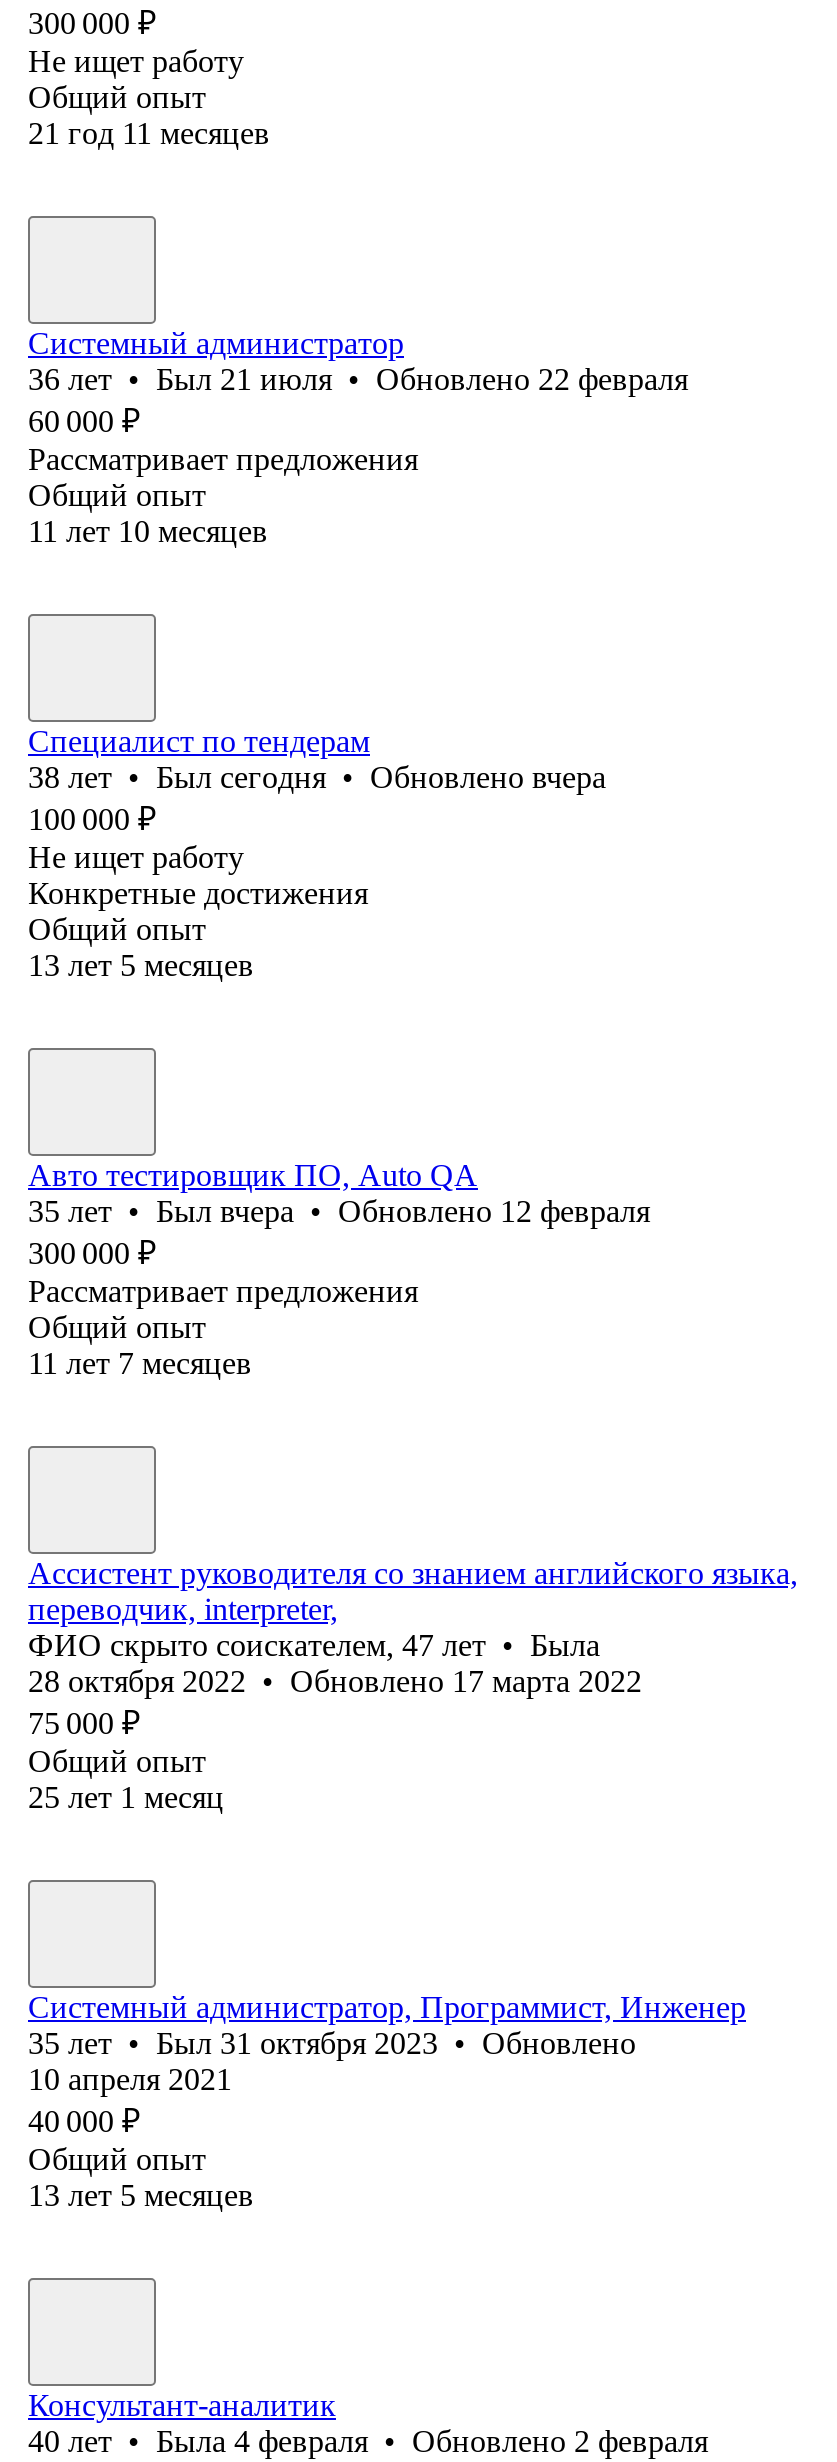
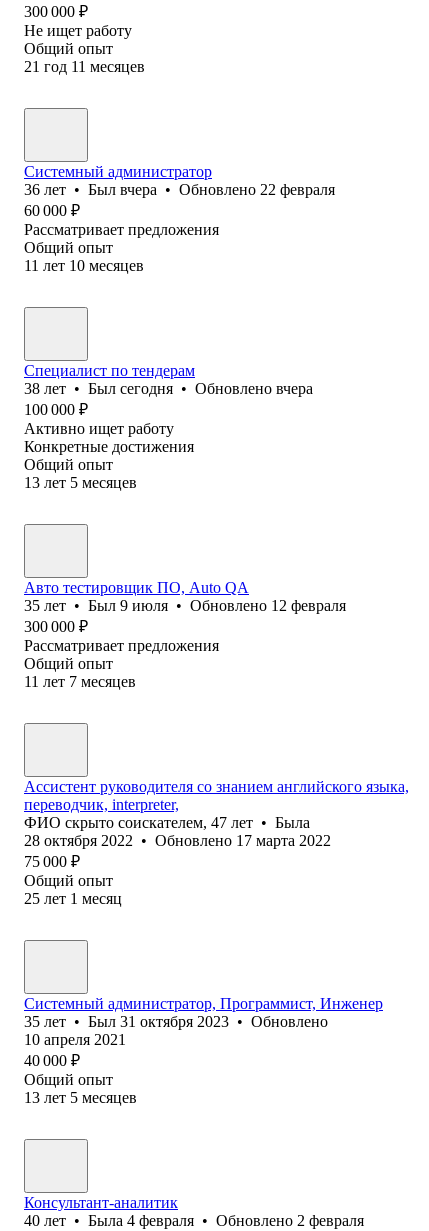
[28,362,688,396] 36 лет • Был 21 июля • Обновлено 22 февраля -> [24,181,335,198] 36 лет • Был вчера • Обновлено 22 февраля
[28,840,244,874] Не ищет работу -> [24,420,174,437] Активно ищет работу
[28,1194,650,1228] 35 лет • Был вчера • Обновлено 12 февраля -> [24,597,346,614] 35 лет • Был 9 июля • Обновлено 12 февраля

